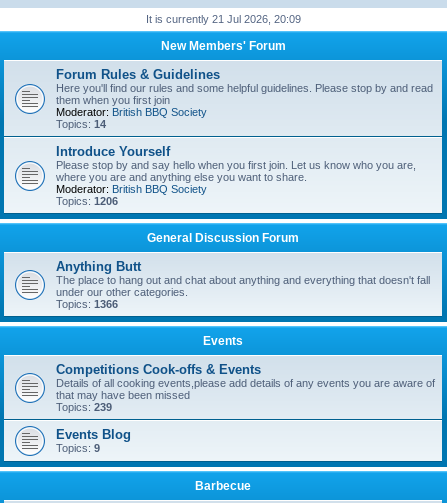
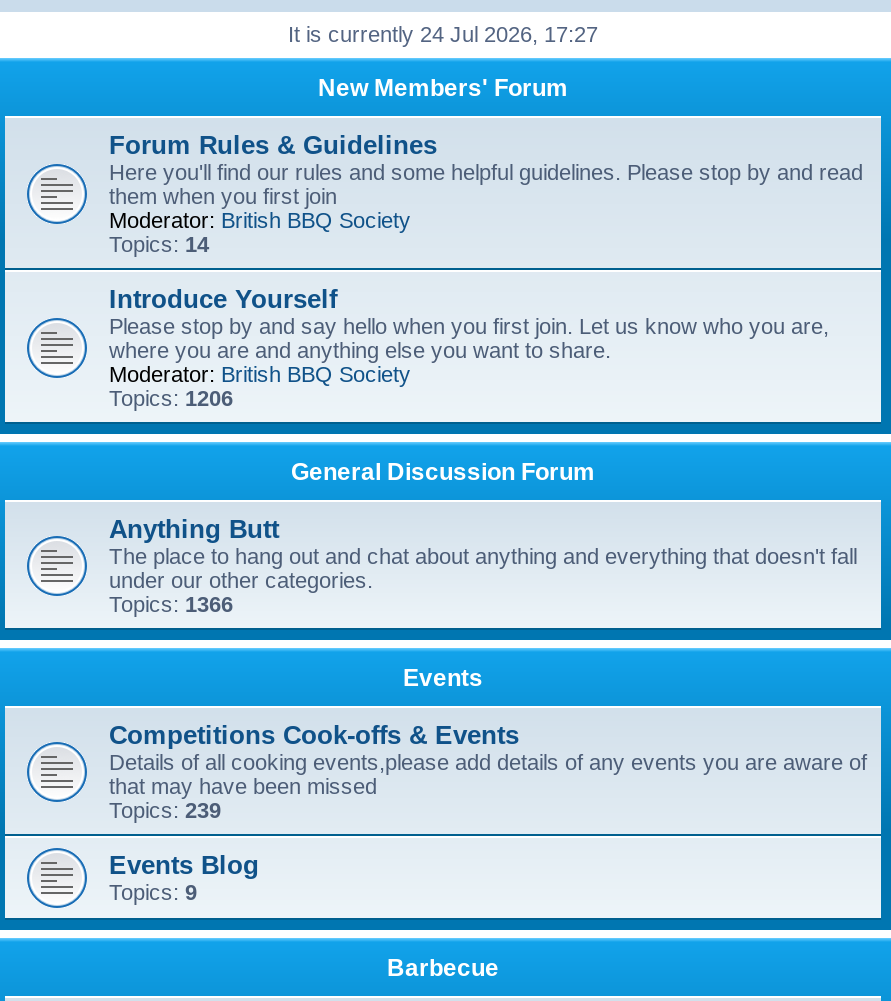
[145,13,300,25] It is currently 21 Jul 2026, 20:09 -> [288,22,598,46] It is currently 24 Jul 2026, 17:27

